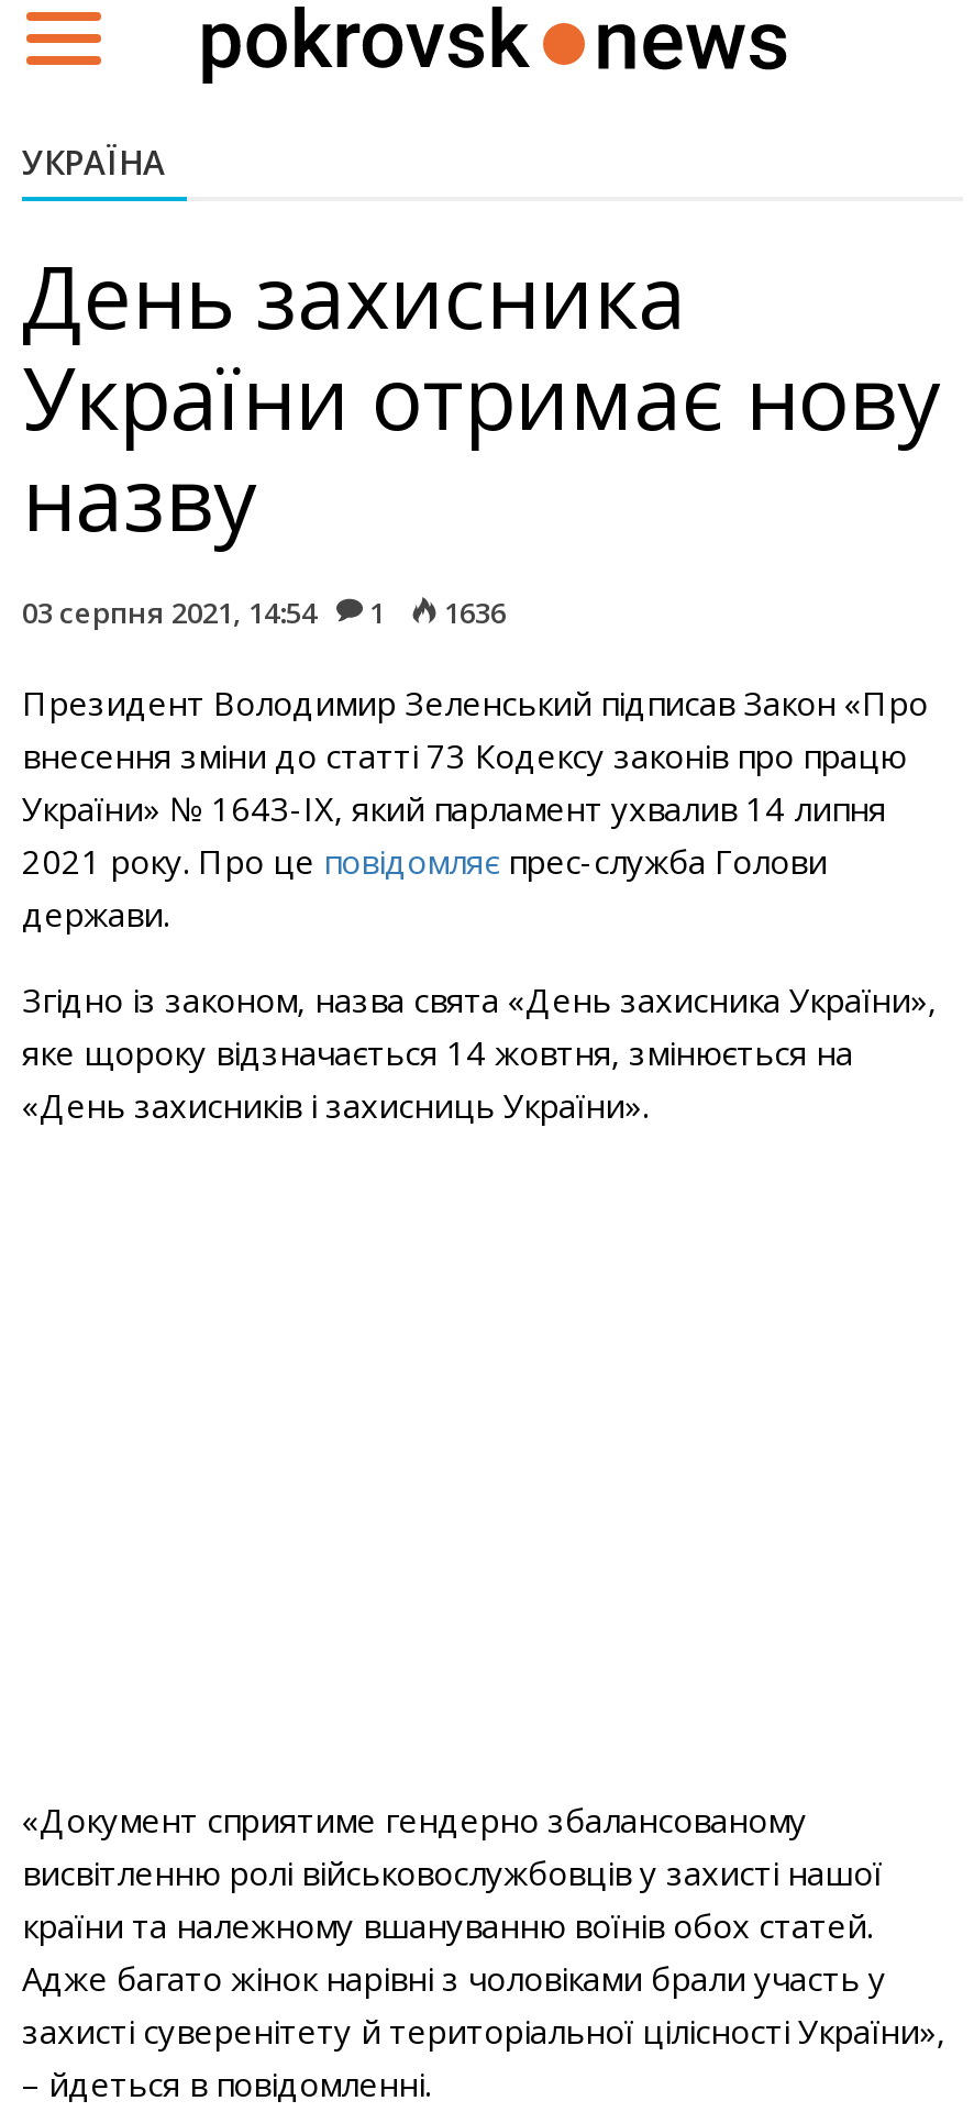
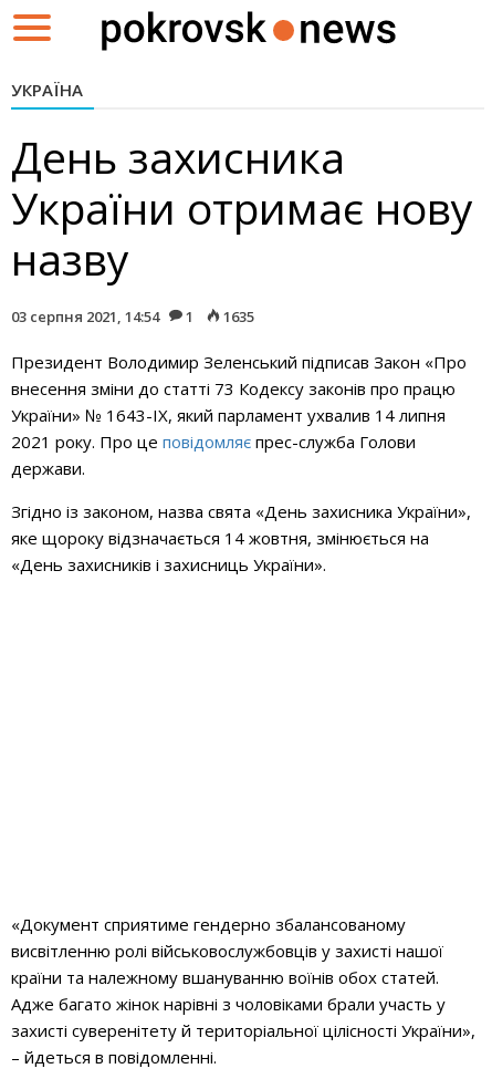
[22,593,506,632] 03 серпня 2021, 14:54 1 1636 -> [11,307,254,326] 03 серпня 2021, 14:54 1 1635

